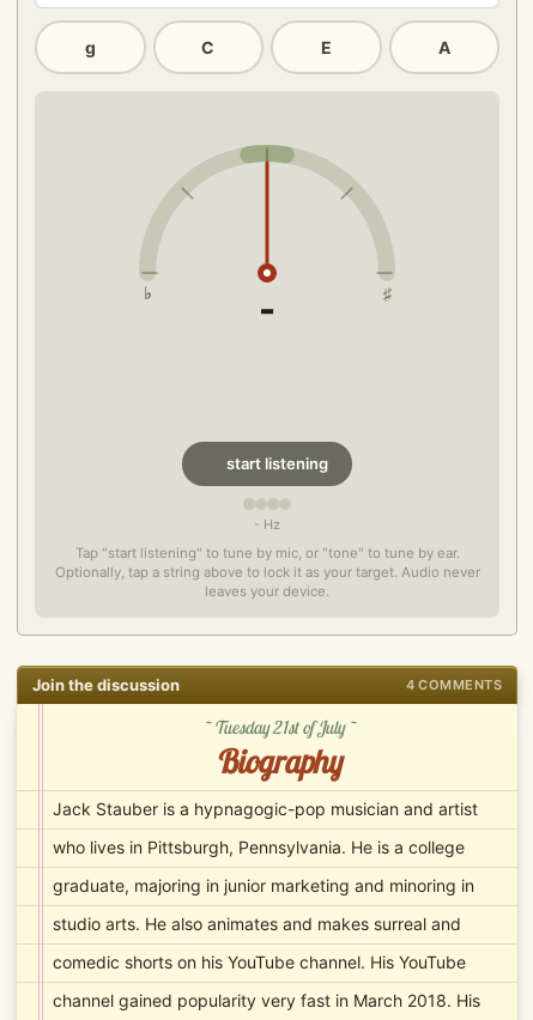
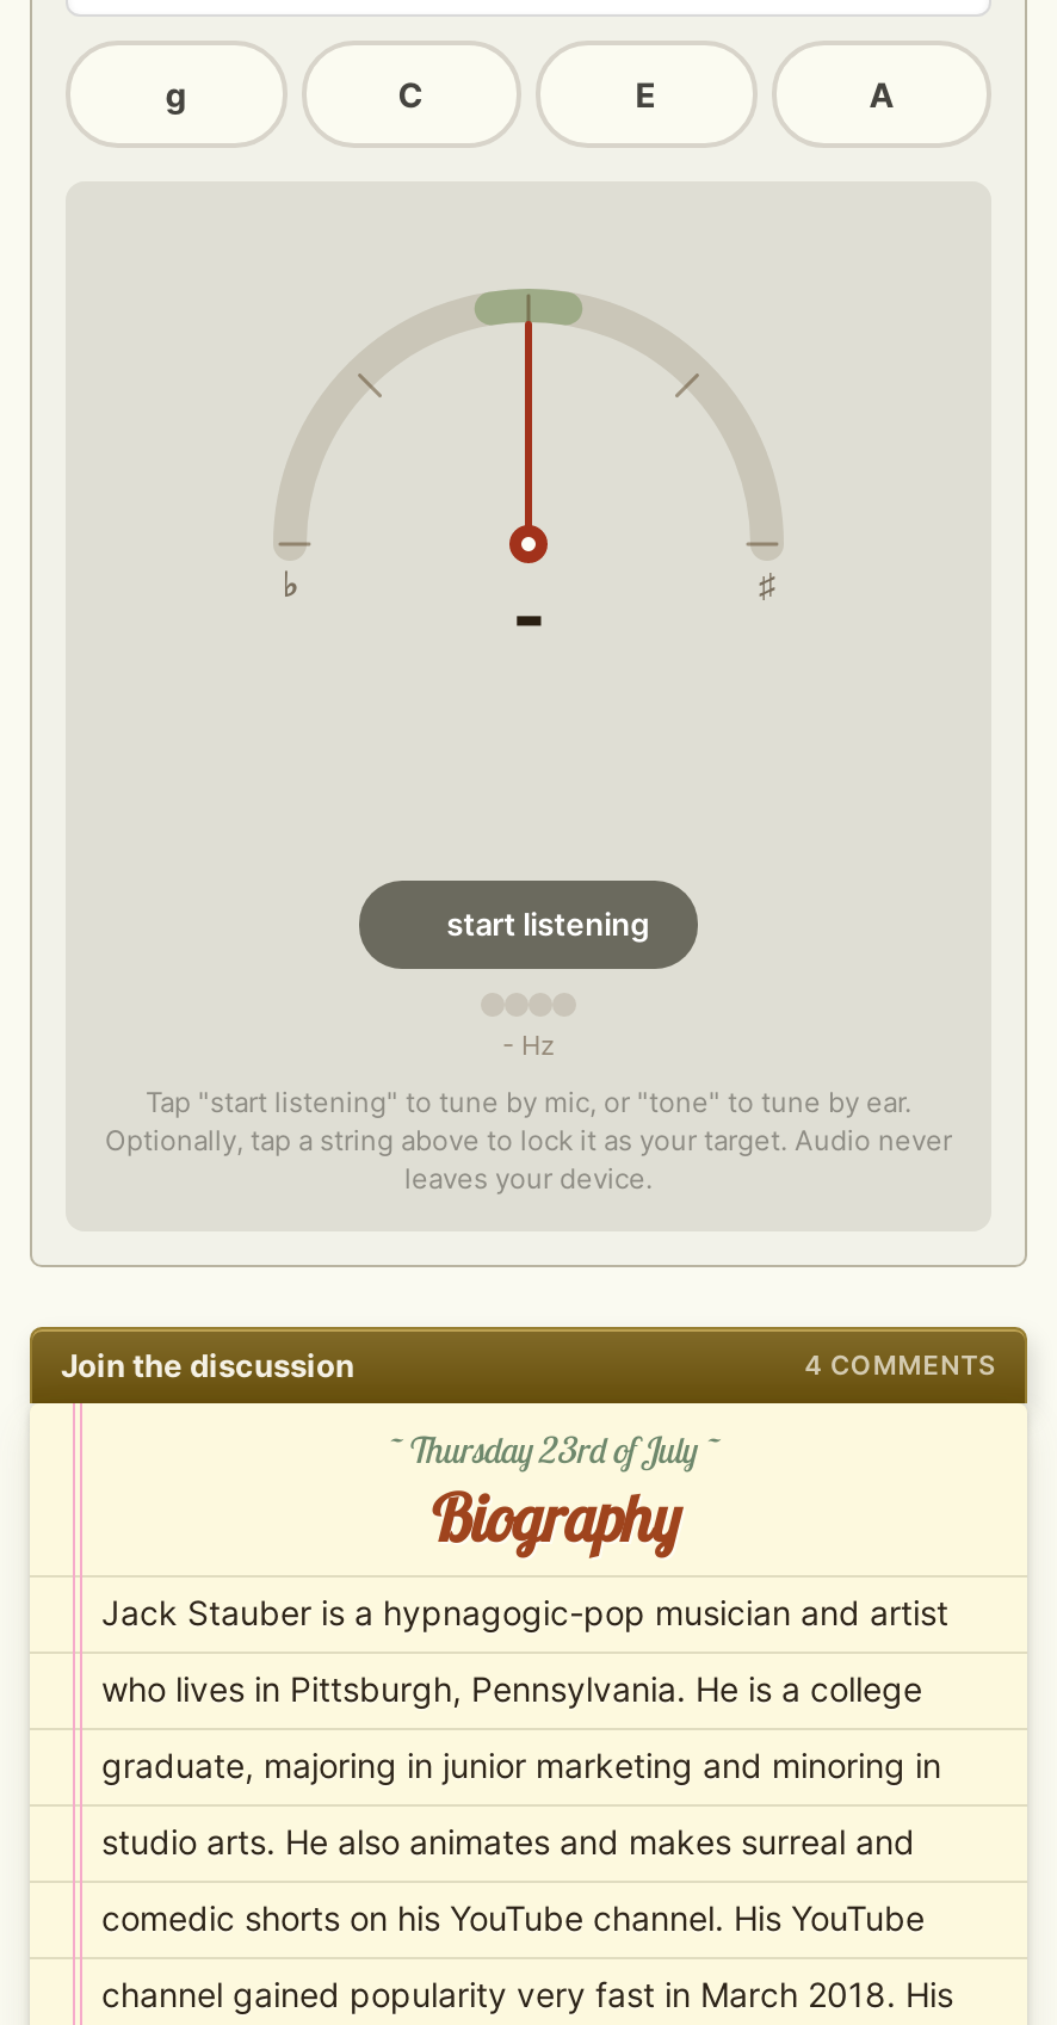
[202,716,354,739] ~ Tuesday 21st of July ~ -> [384,1427,716,1472] ~ Thursday 23rd of July ~

